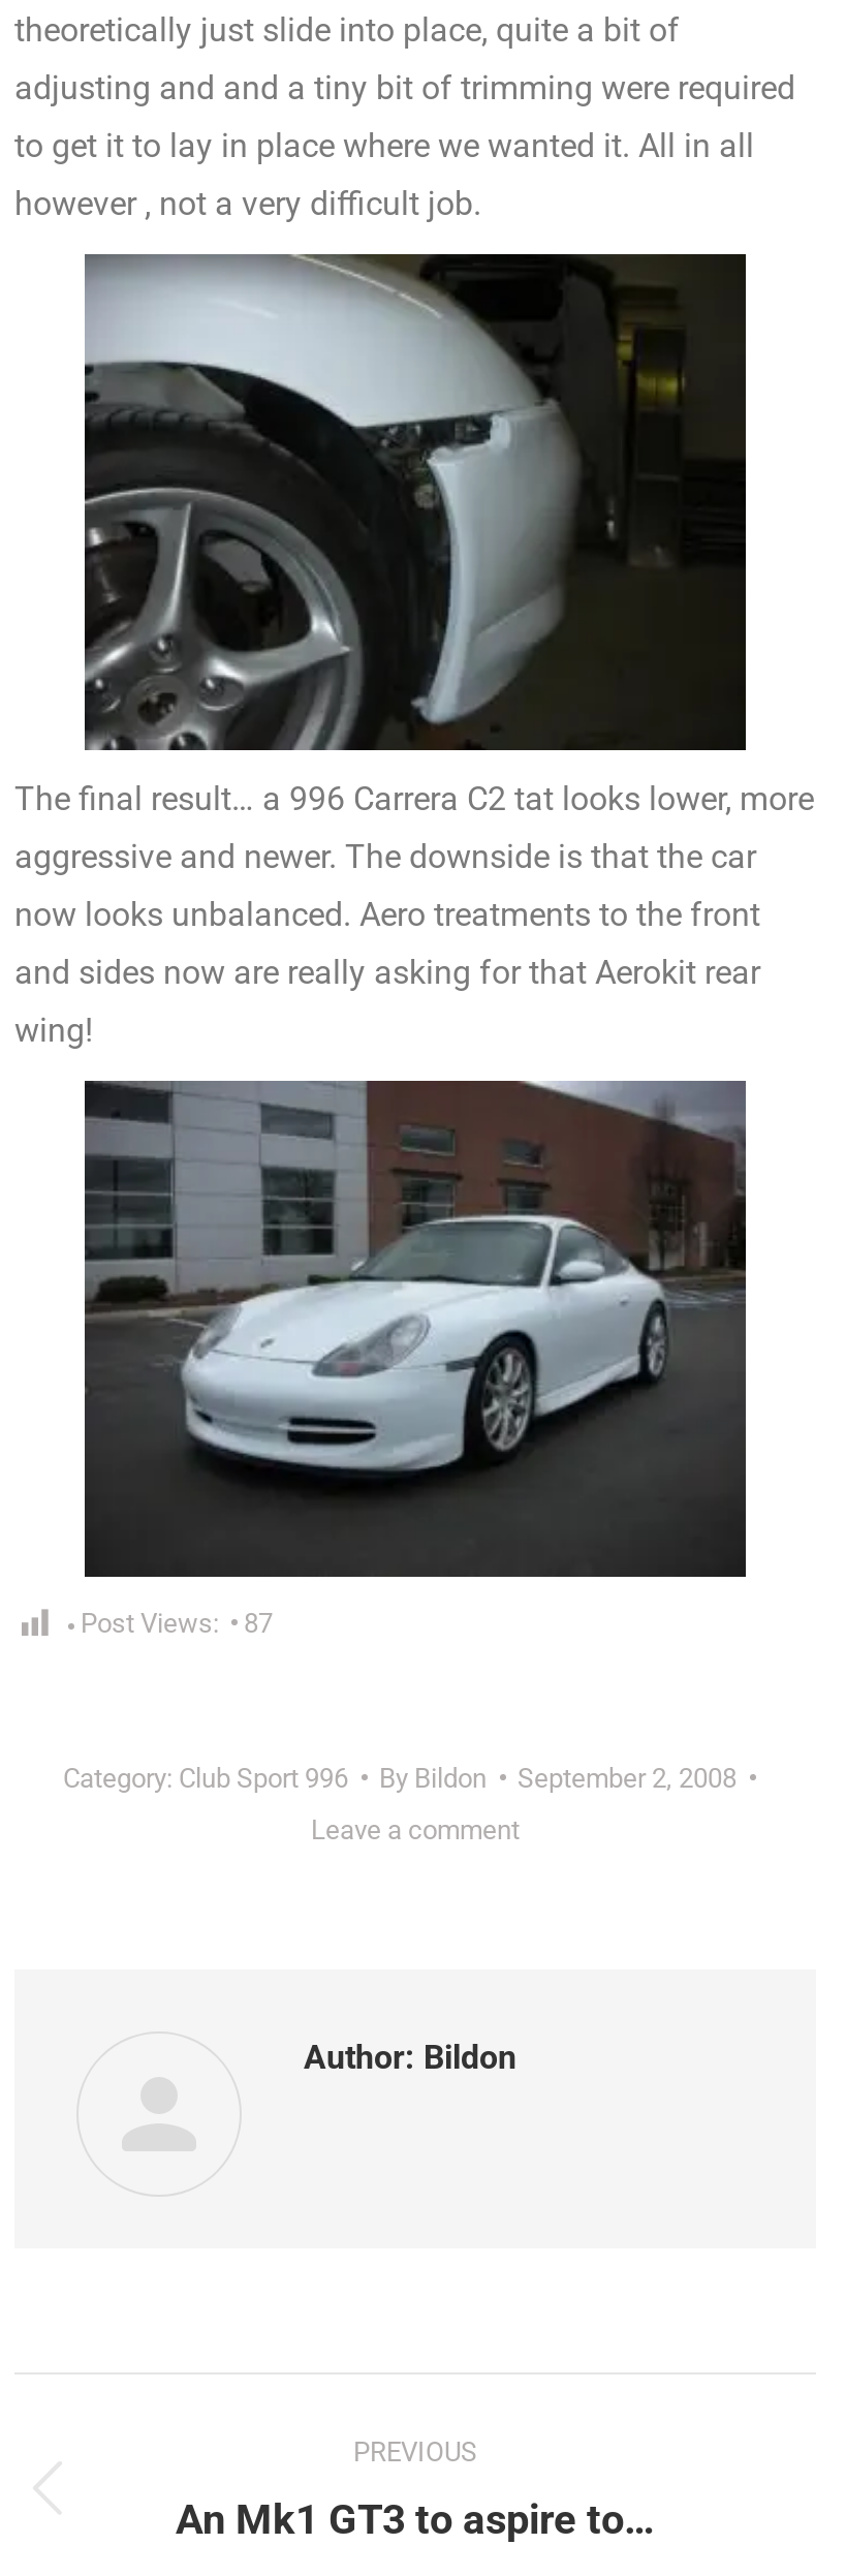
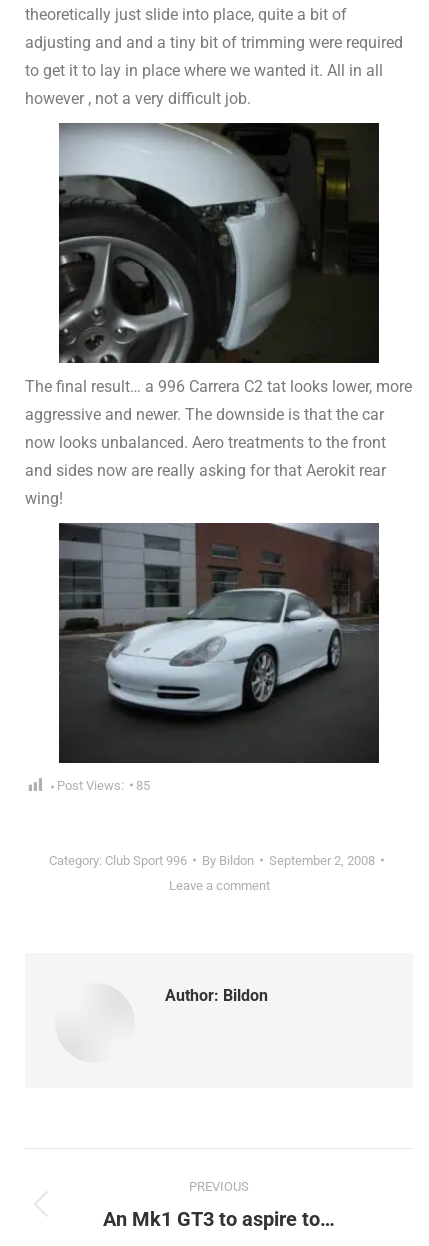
[81,1608,273,1639] Post Views: 87 -> [57,778,150,793] Post Views: 85

